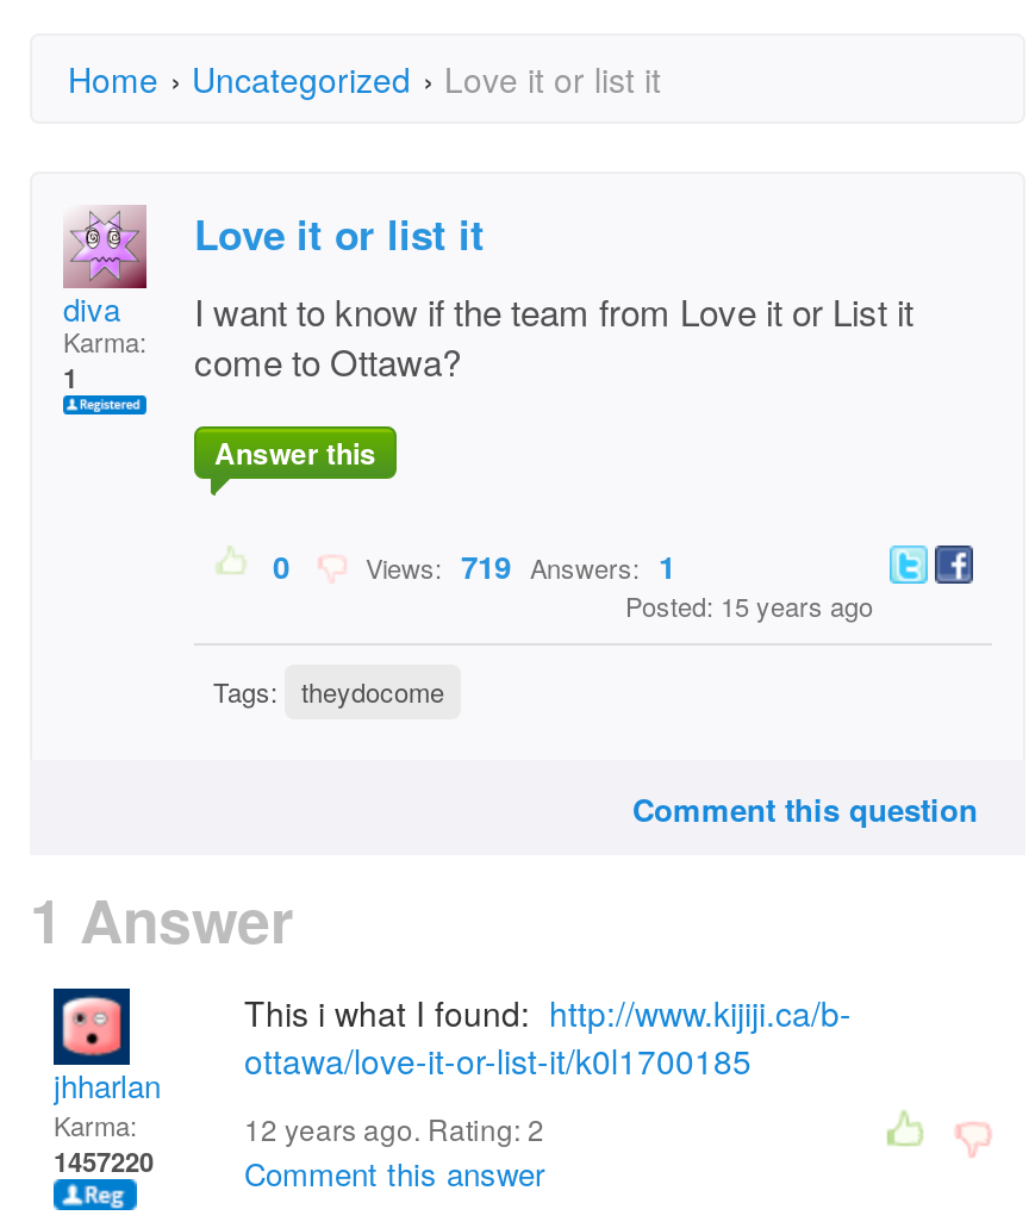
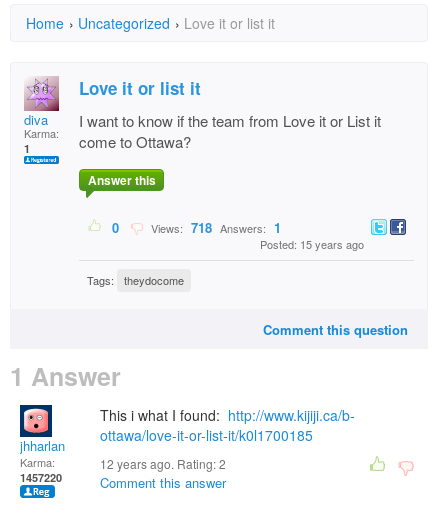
[351,543,675,589] Views: 719 Answers: 1 -> [145,218,281,237] Views: 718 Answers: 1

